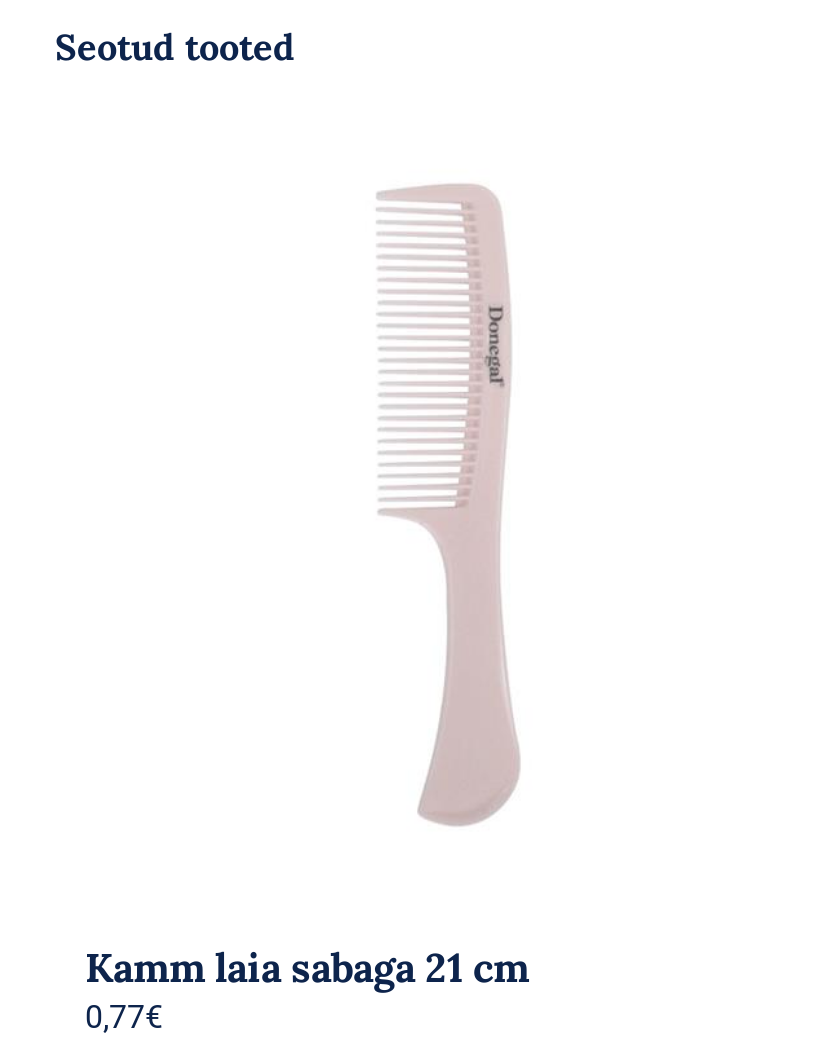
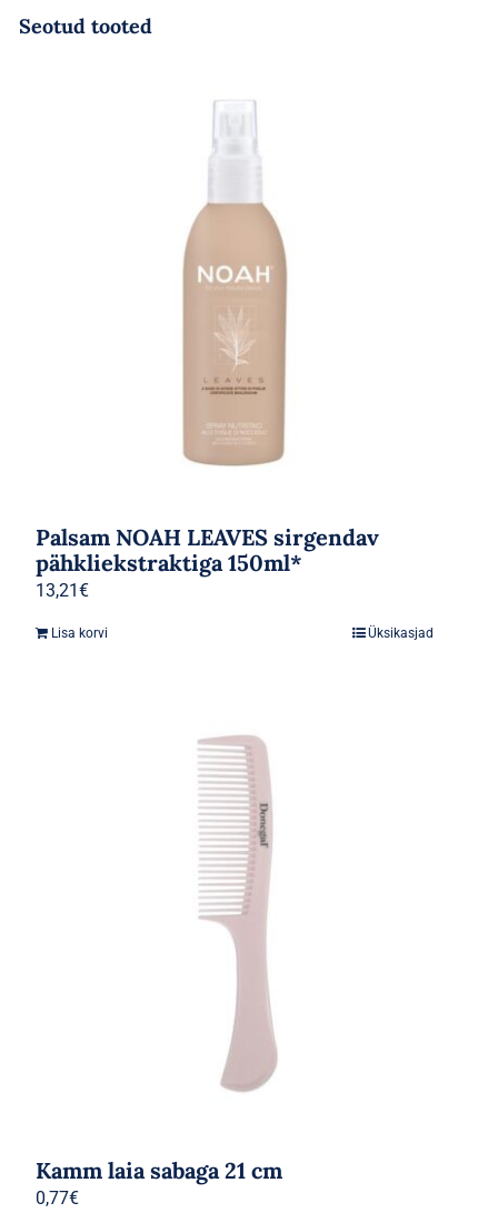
none -> [36,523,434,641] Palsam NOAH LEAVES sirgendav | pähkliekstraktiga 150ml* | 13,21 € | Lisa korvi | Üksikasjad
none -> [181,100,289,468] [image]

